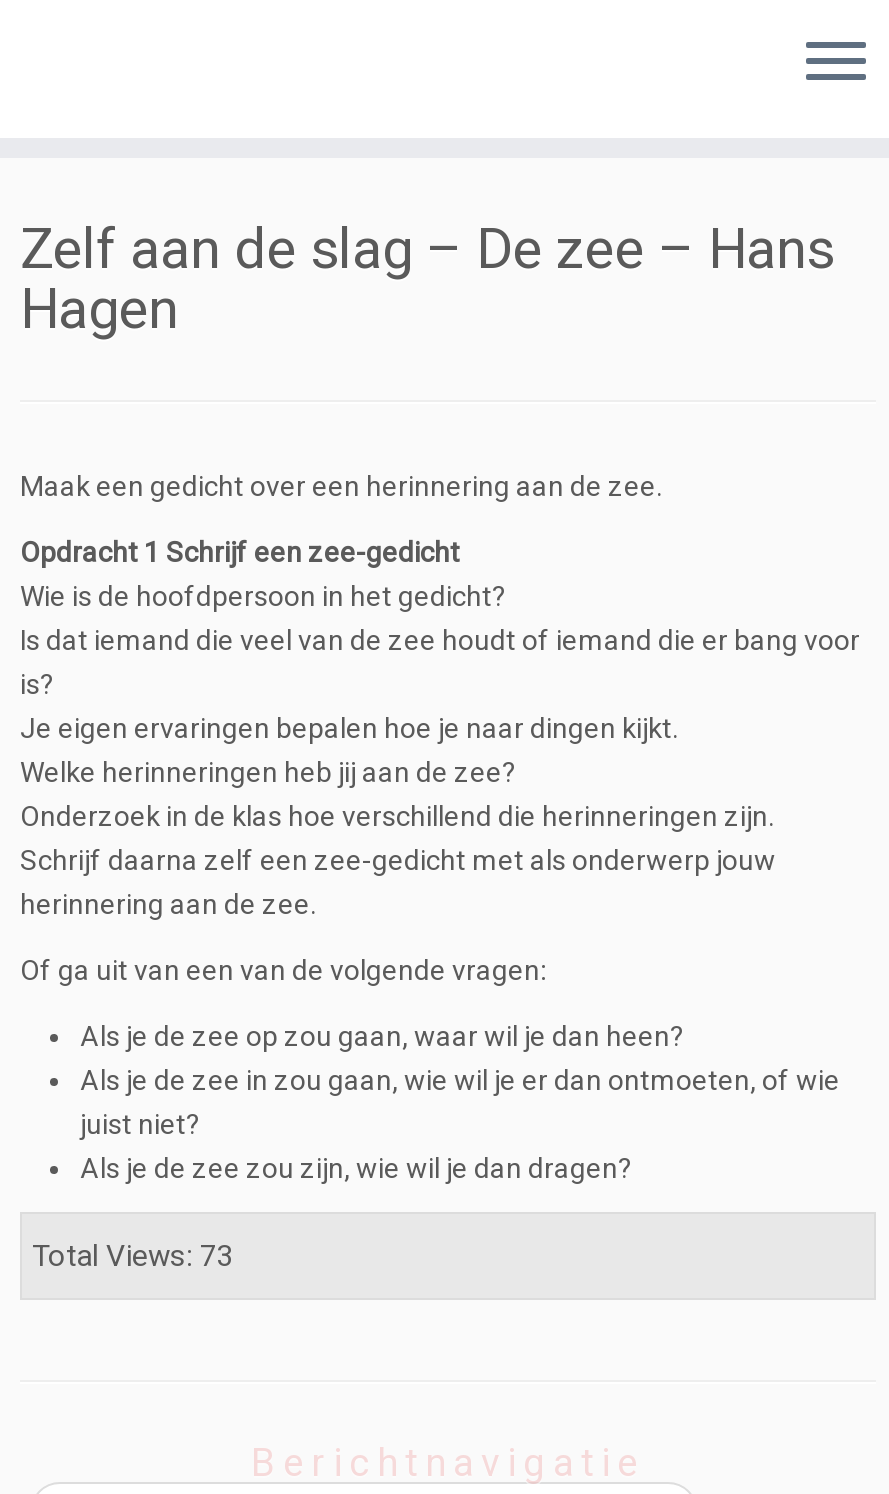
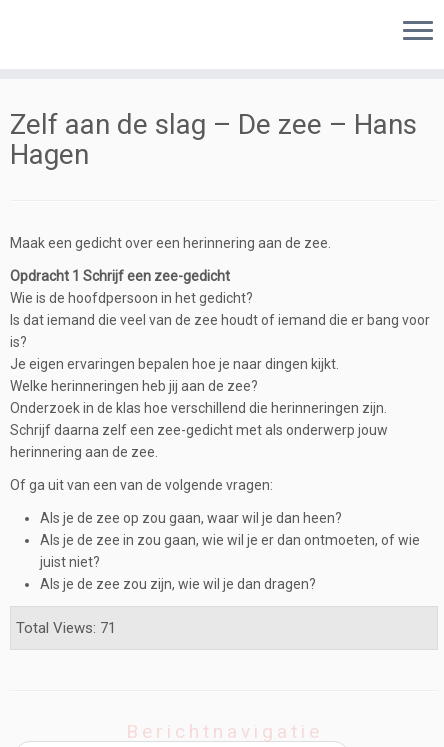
[32,1238,232,1274] Total Views: 73 -> [16,619,116,637] Total Views: 71

